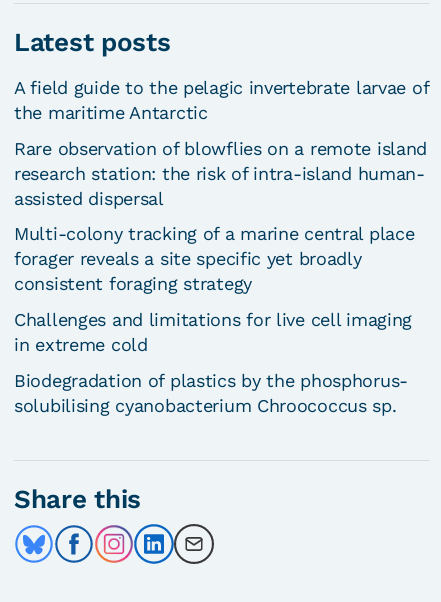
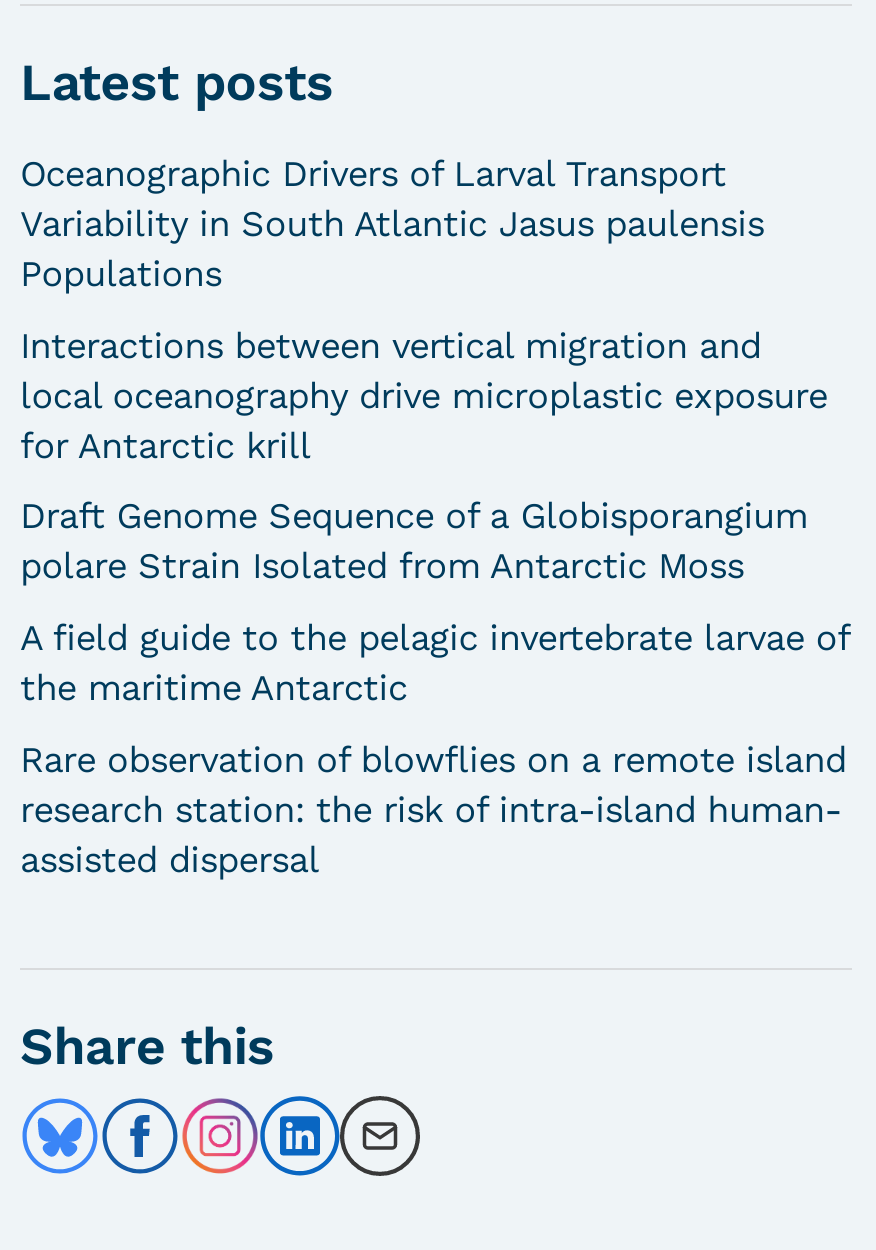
none -> [20,152,828,587] Oceanographic Drivers of Larval Transport | Variability in South Atlantic Jasus paulensis | Populations | Interactions between vertical migration and | local oceanography drive microplastic exposure | for Antarctic krill | Draft Genome Sequence of a Globisporangium | polare Strain Isolated from Antarctic Moss
moved [14,77,428,209] -> [20,616,849,879]: A field guide to the pelagic invertebrate larvae of | the maritime Antarctic | Rare observation of blowflies on a remote island | research station: the risk of intra-island human- | assisted dispersal
[14,223,414,416] Multi-colony tracking of a marine central place | forager reveals a site specific yet broadly | consistent foraging strategy | Challenges and limitations for live cell imaging | in extreme cold | Biodegradation of plastics by the phosphorus- | solubilising cyanobacterium Chroococcus sp. -> none

